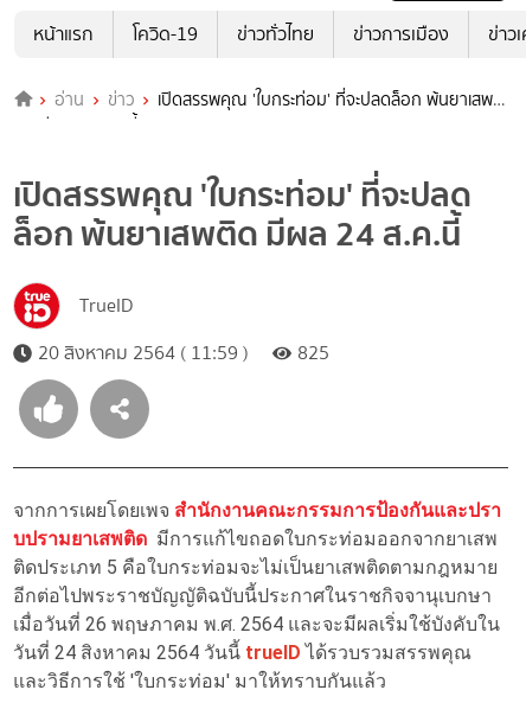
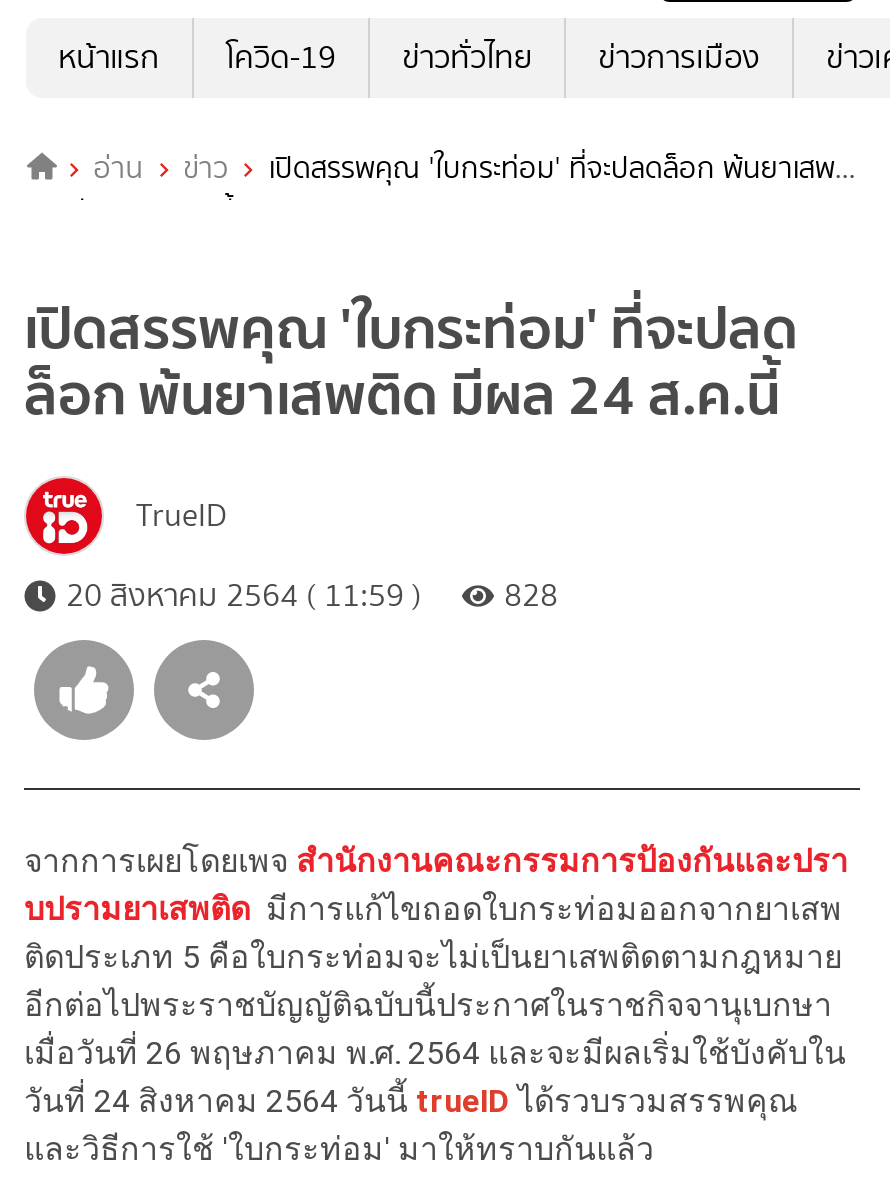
[38,339,329,366] 20 สิงหาคม 2564 ( 11:59 ) 825 -> [66,572,558,618] 20 สิงหาคม 2564 ( 11:59 ) 828

